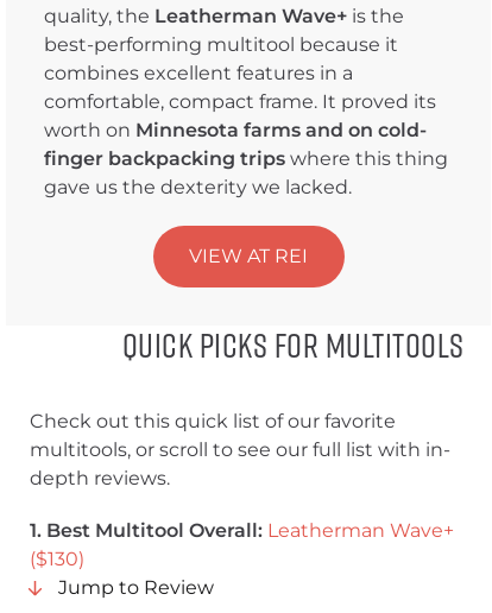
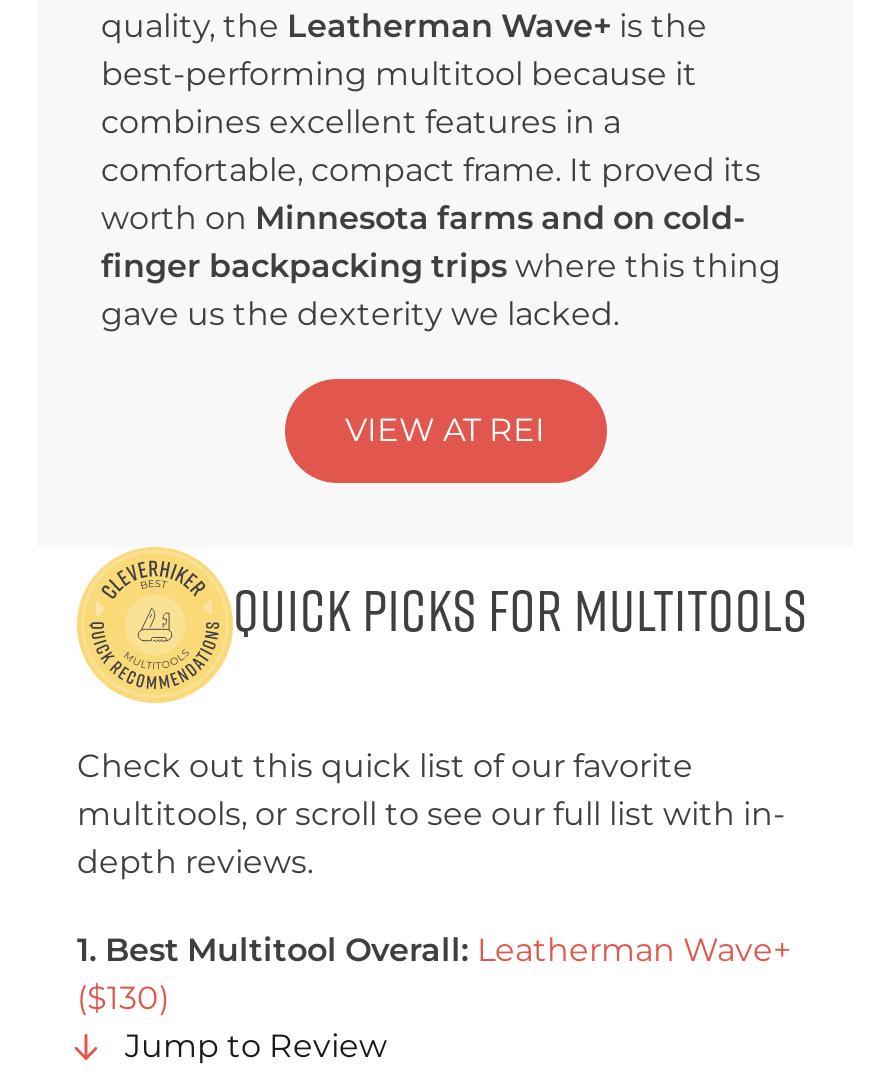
none -> [75,544,229,706] [image]

